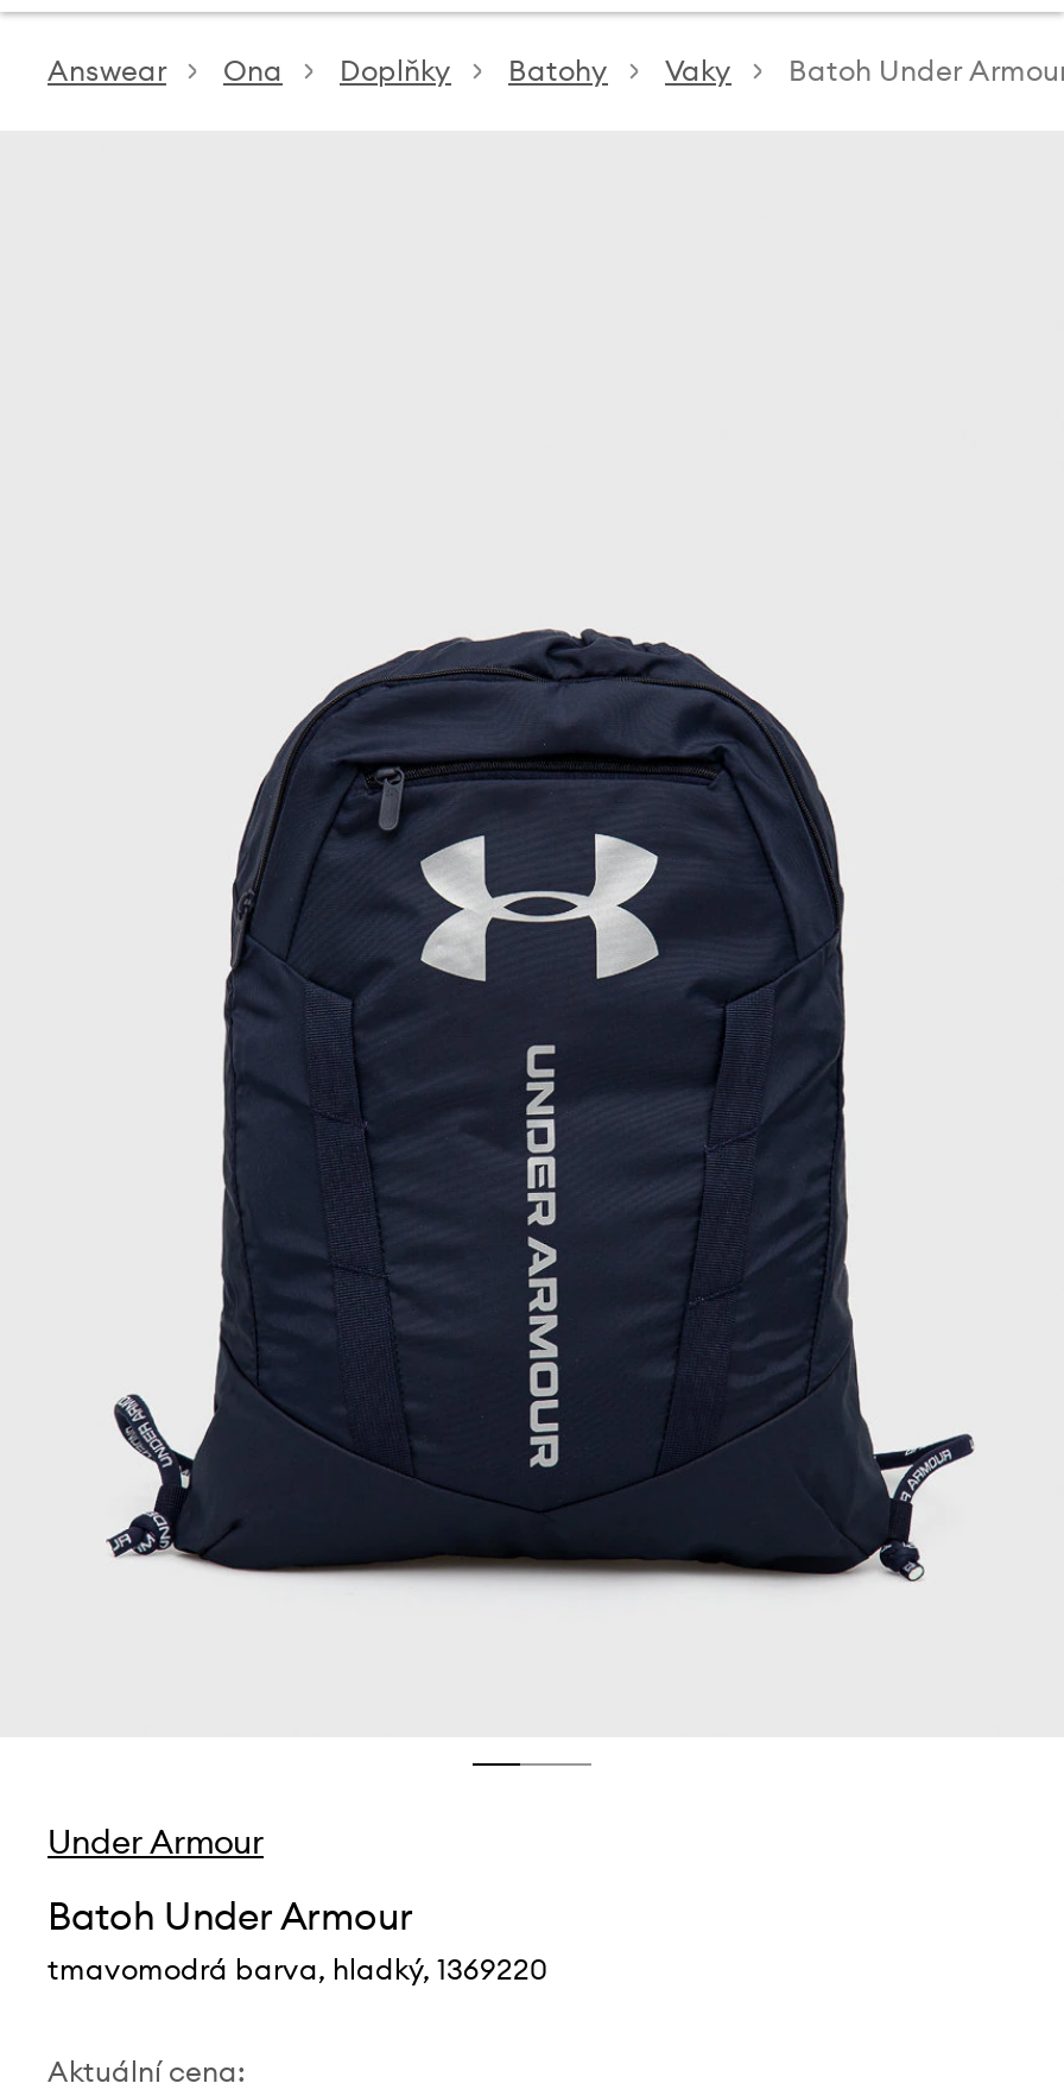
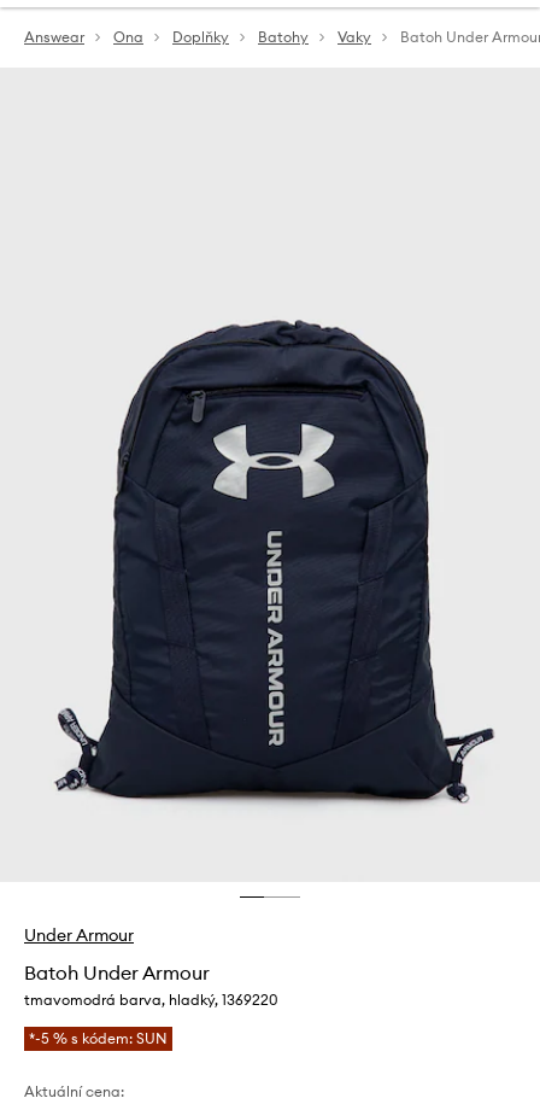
none -> [29,1029,168,1047] *-5 % s kódem: SUN

